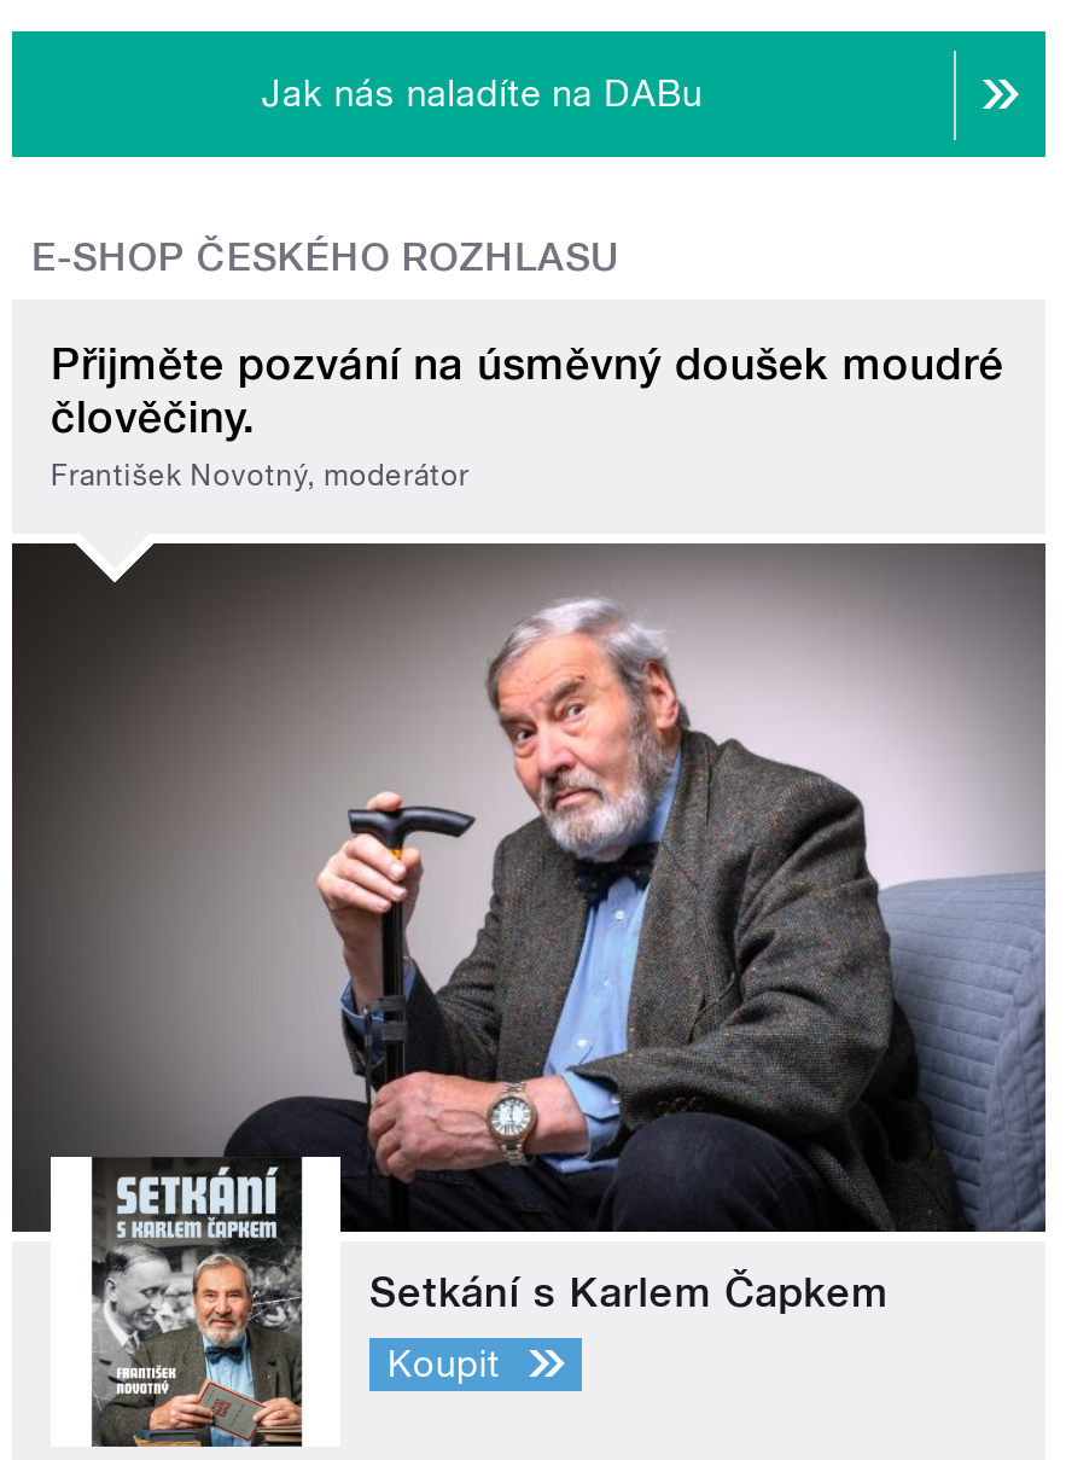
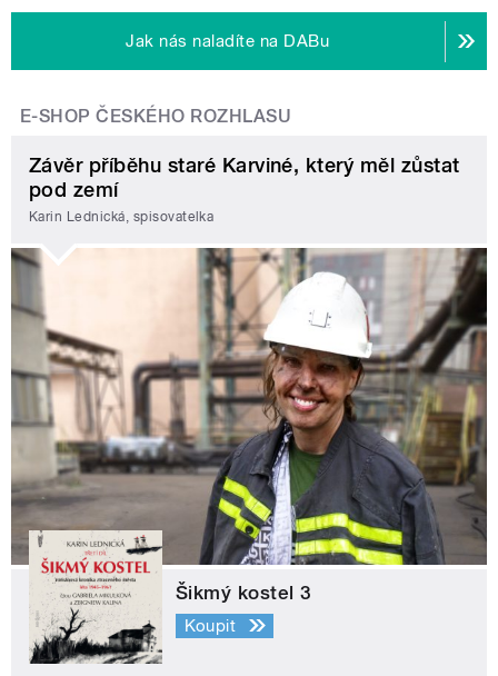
[51,338,1004,492] Přijměte pozvání na úsměvný doušek moudré | člověčiny. | František Novotný, moderátor -> [29,154,460,224] Závěr příběhu staré Karviné, který měl zůstat | pod zemí | Karin Lednická, spisovatelka
[12,541,1048,1449] [image] | Setkání s Karlem Čapkem -> [11,248,488,665] [image] | Šikmý kostel 3

